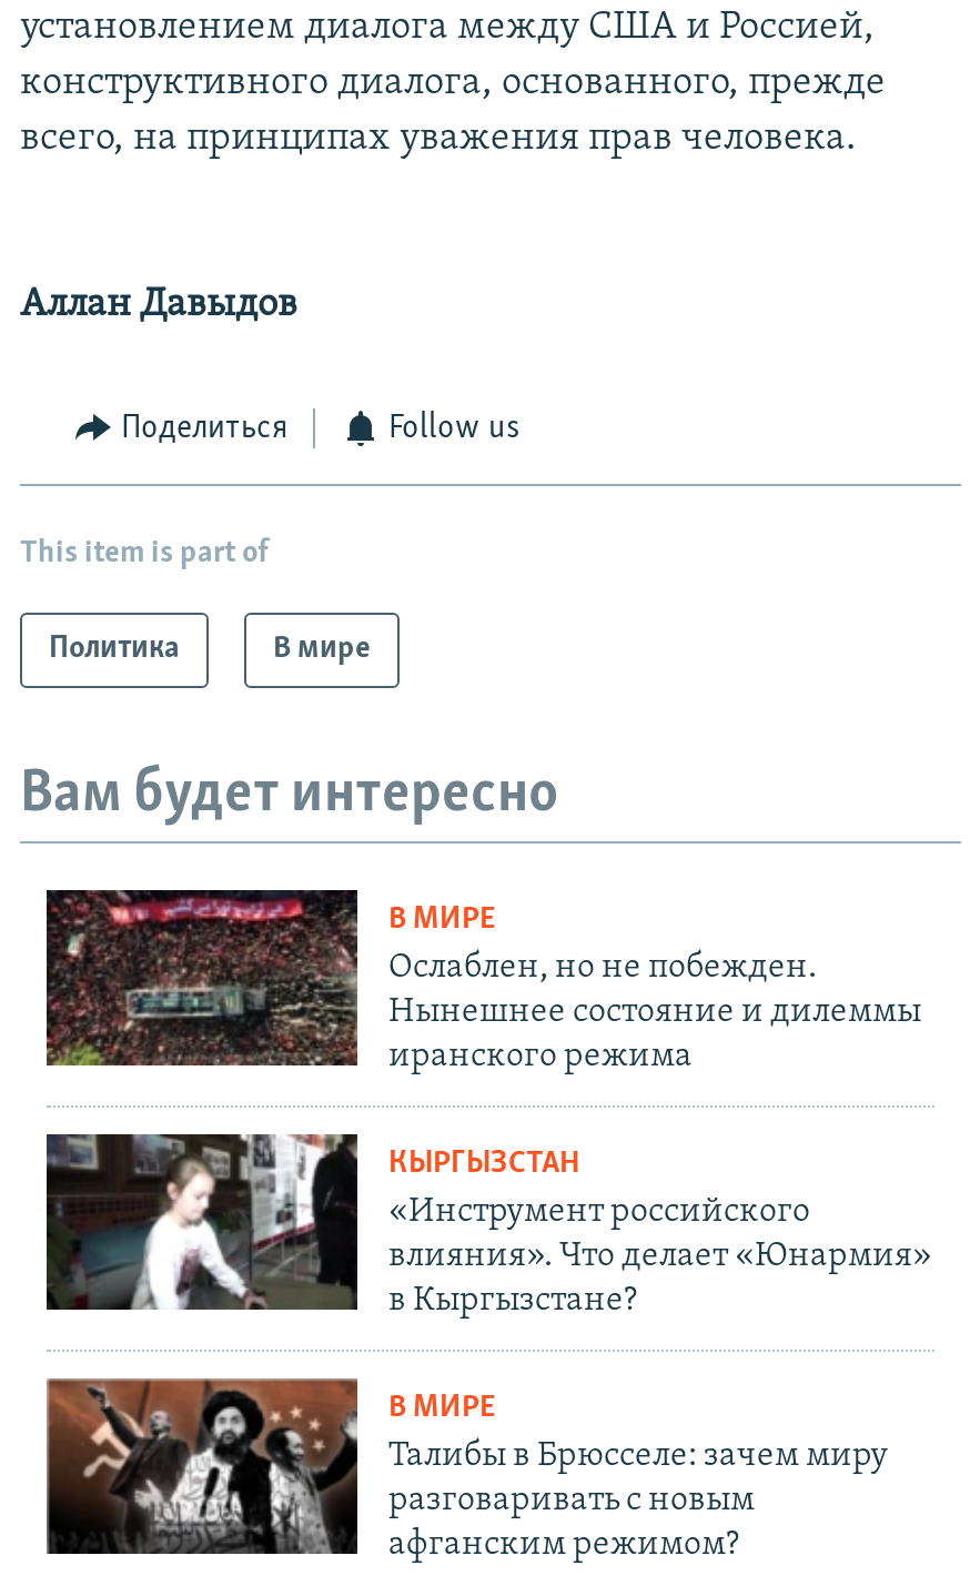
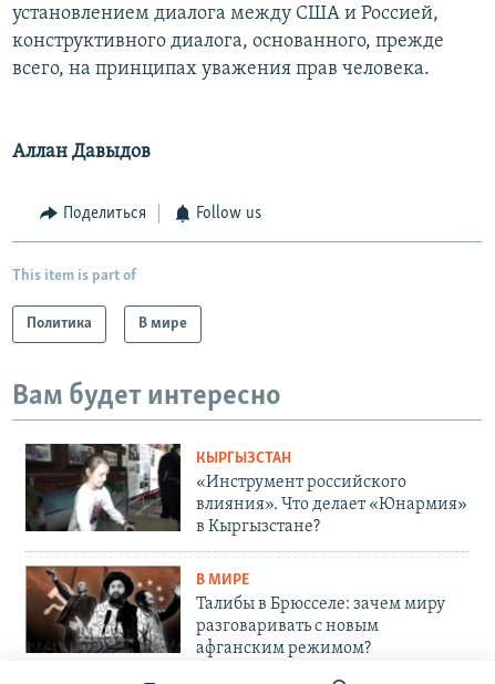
[44,888,921,1075] [image] | В МИРЕ | Ослаблен, но не побежден. | Нынешнее состояние и дилеммы | иранского режима -> none

